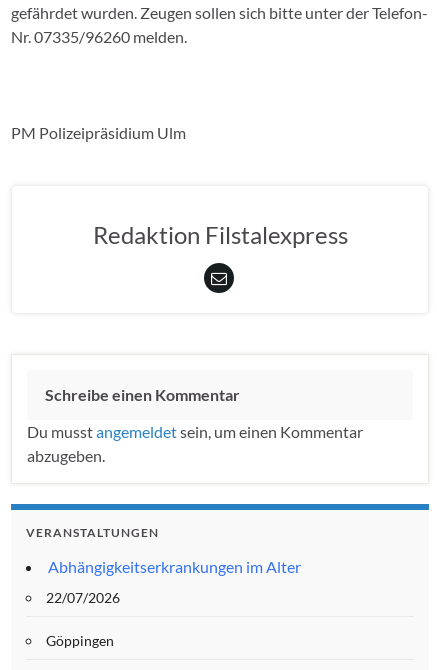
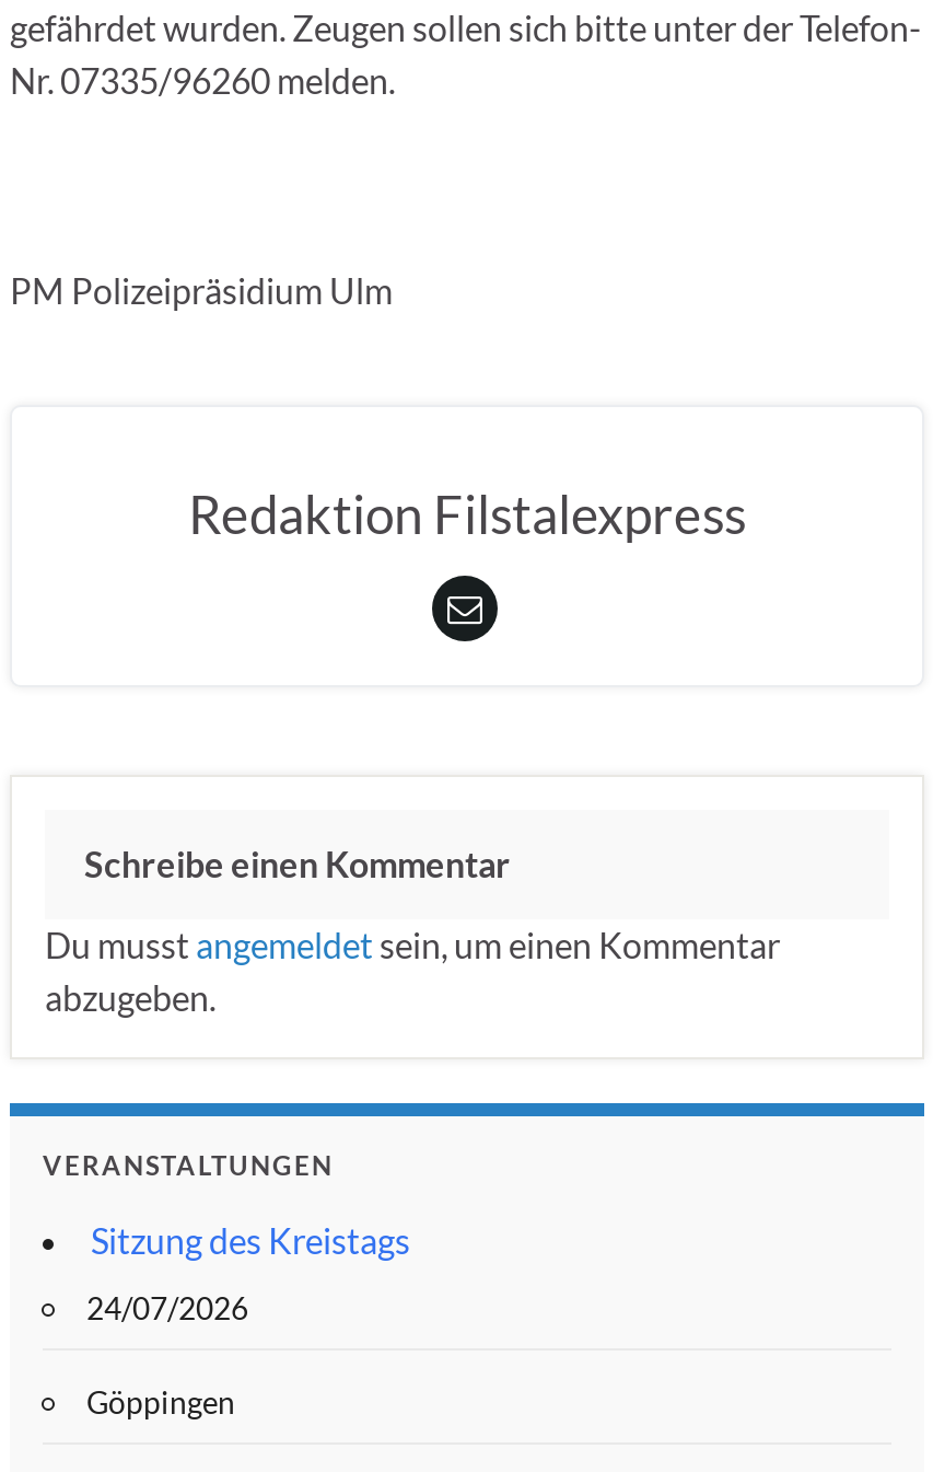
[48,557,301,576] Abhängigkeitserkrankungen im Alter -> [91,1219,410,1261] Sitzung des Kreistags
[46,589,120,606] 22/07/2026 -> [86,1289,248,1327] 24/07/2026

